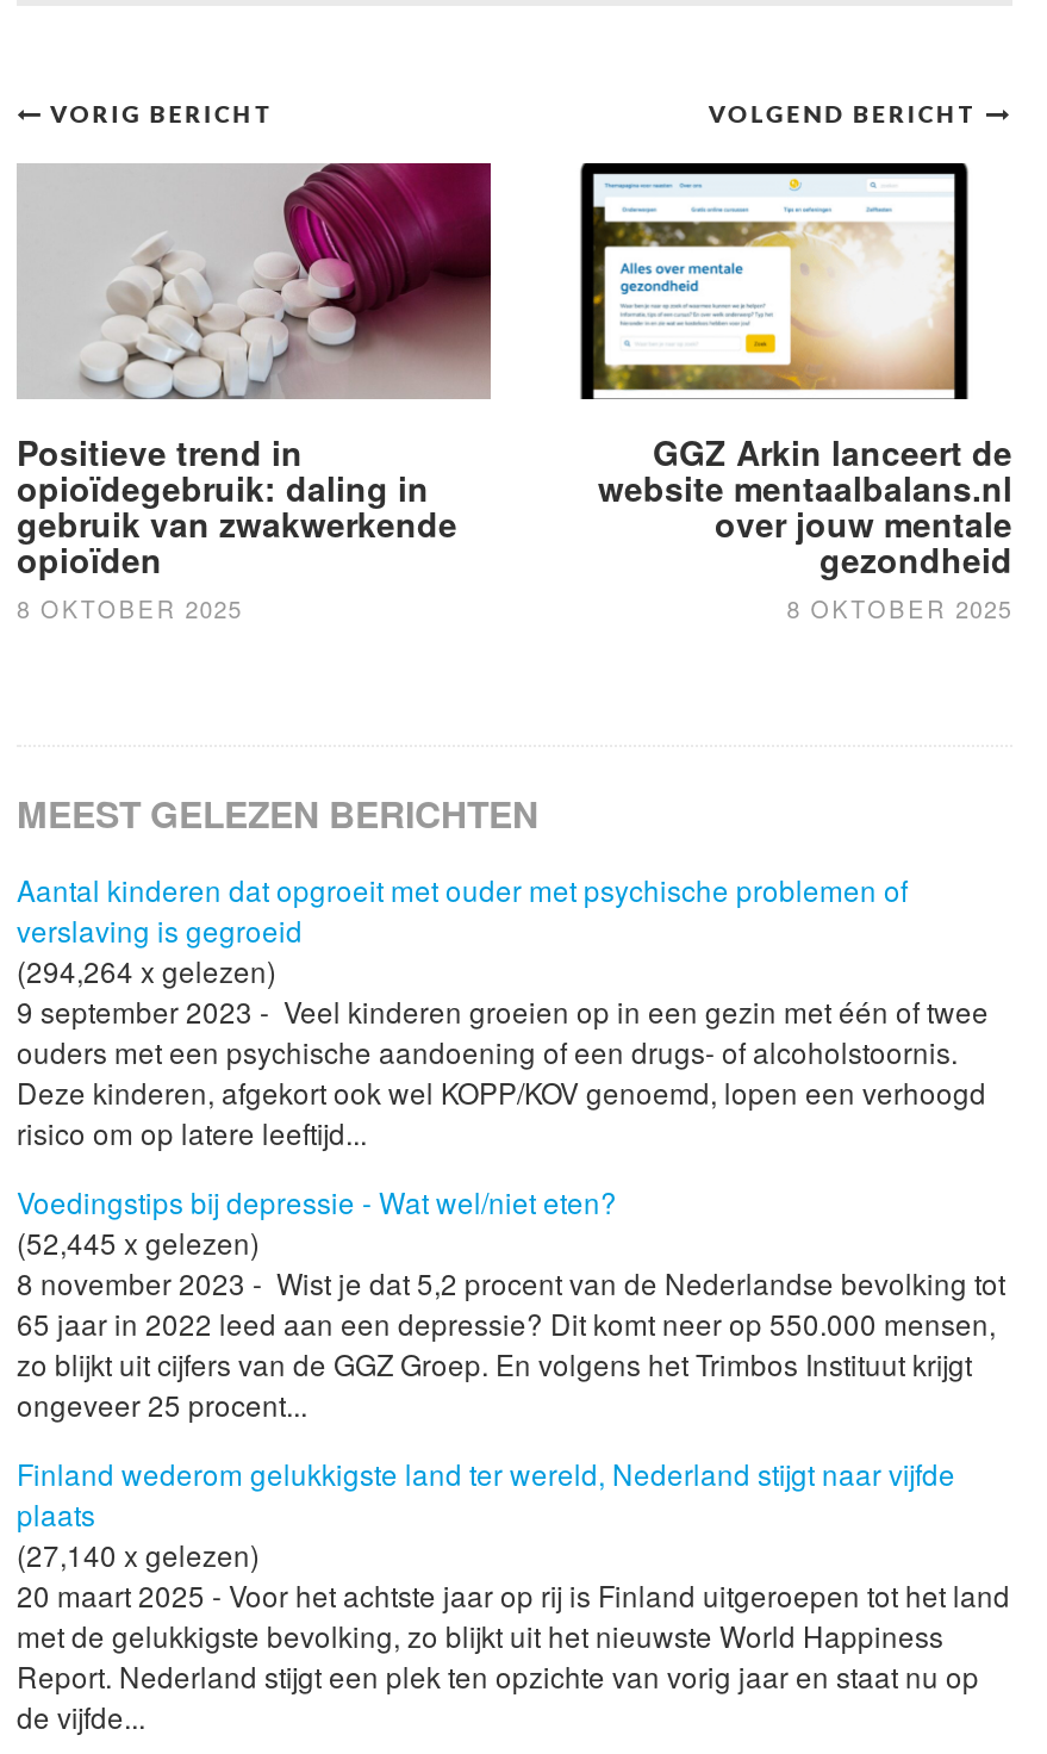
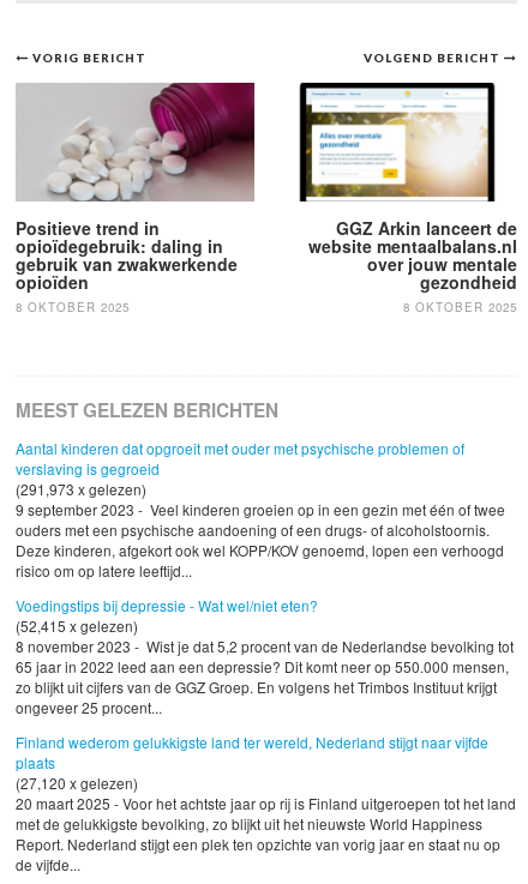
[17,950,276,990] (294,264 x gelezen) -> [16,479,146,499] (291,973 x gelezen)
[17,1221,260,1262] (52,445 x gelezen) -> [16,615,138,636] (52,415 x gelezen)
[17,1533,260,1574] (27,140 x gelezen) -> [16,772,138,793] (27,120 x gelezen)

